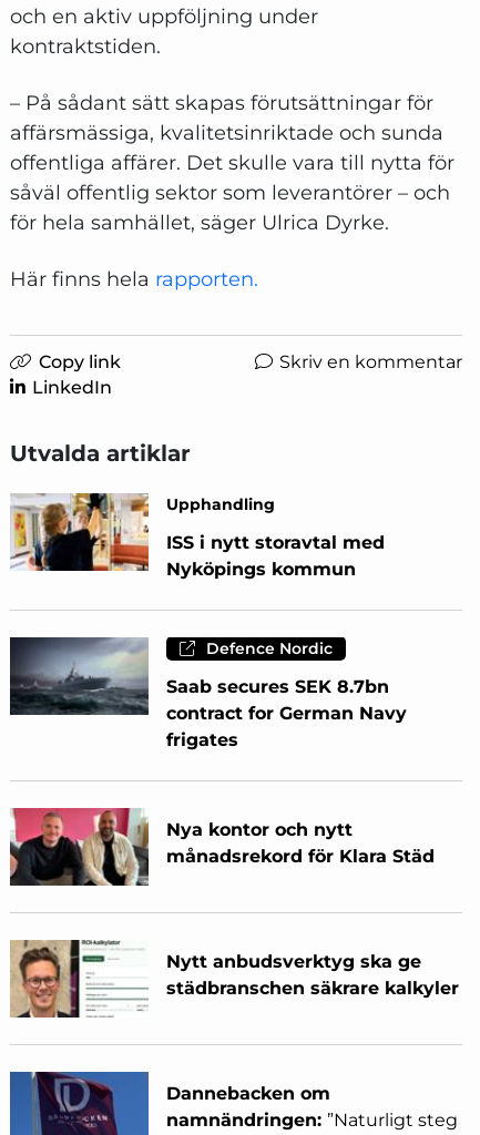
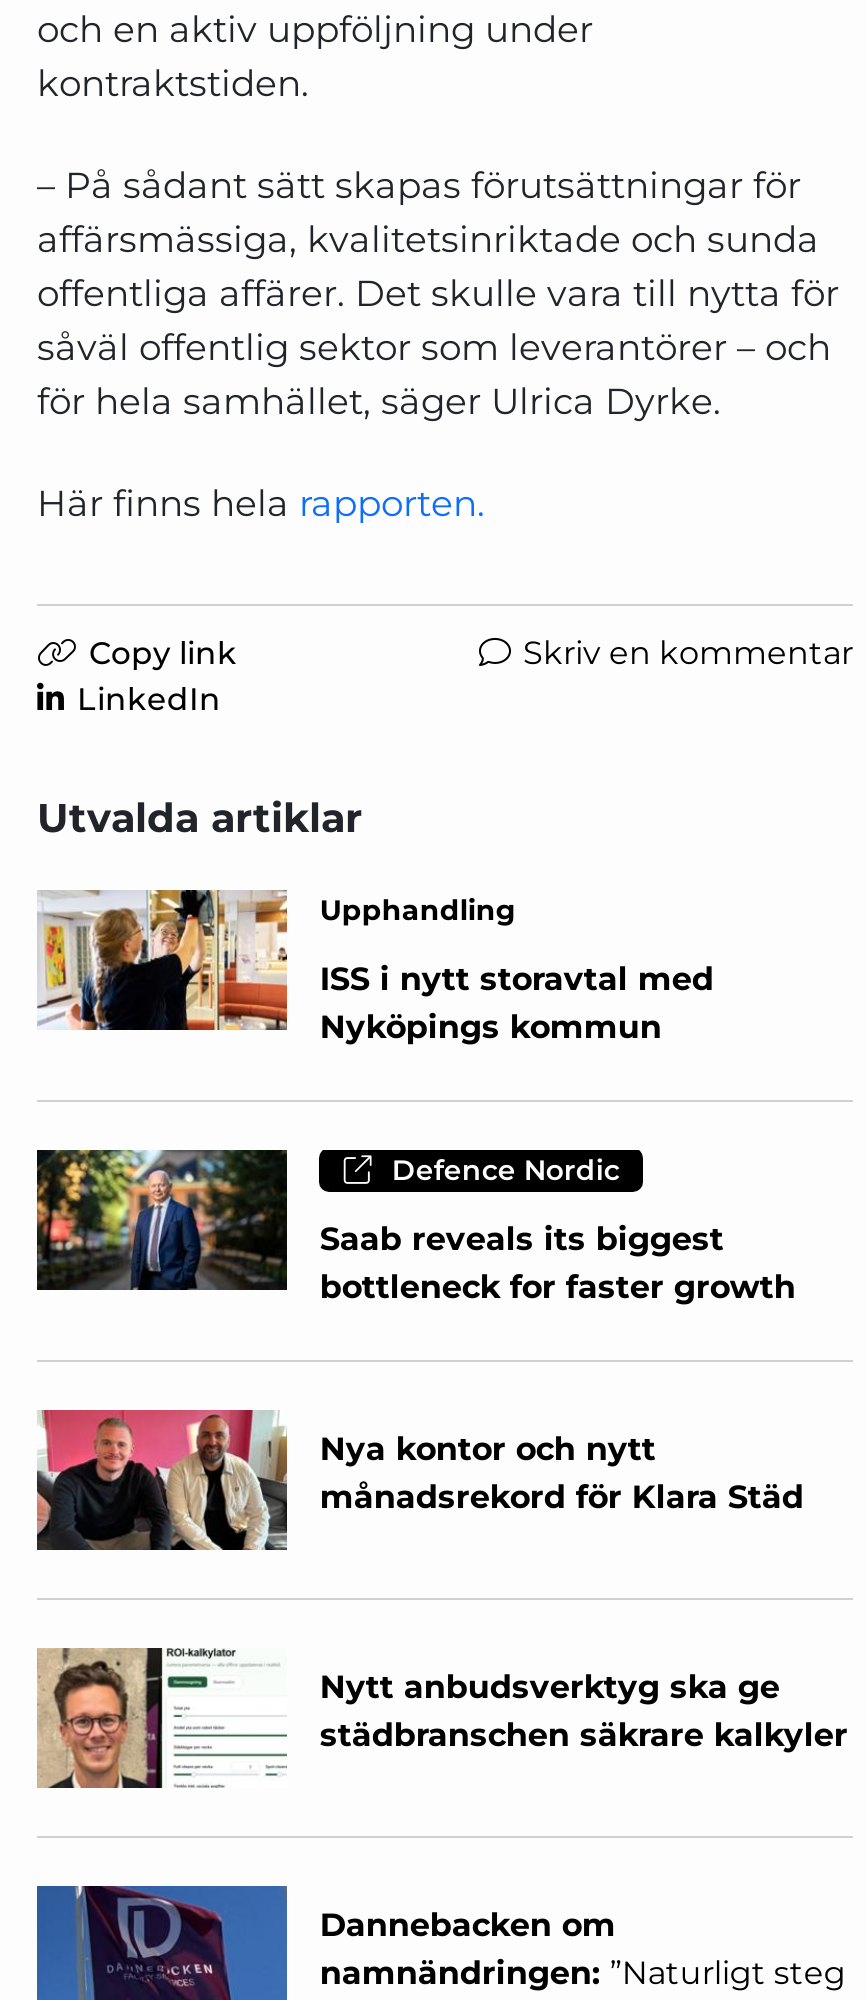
[10,636,407,750] [image] | Saab secures SEK 8.7bn | contract for German Navy | frigates -> [35,1148,796,1306] [image] | Saab reveals its biggest | bottleneck for faster growth

